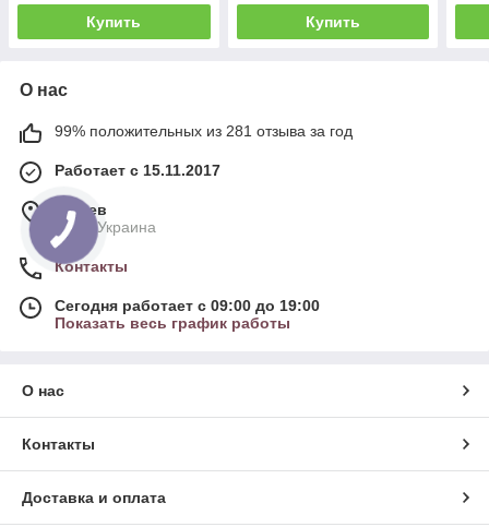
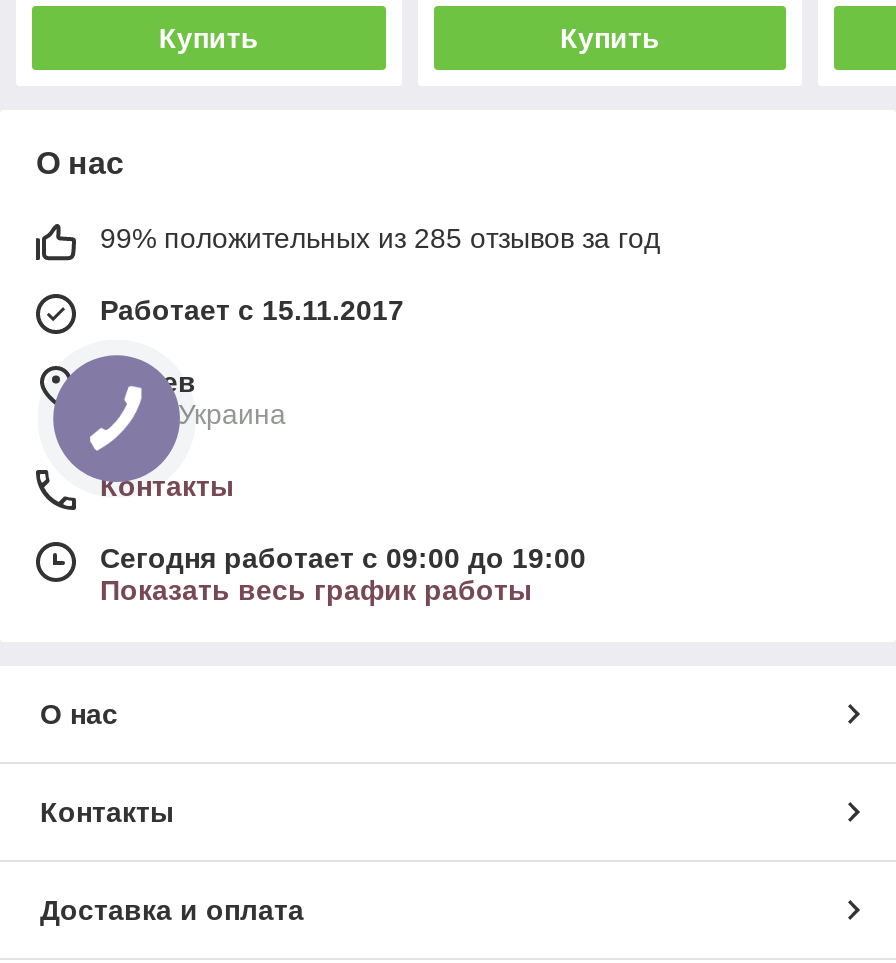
[55,122,353,139] 99% положительных из 281 отзыва за год -> [100,222,660,254] 99% положительных из 285 отзывов за год

